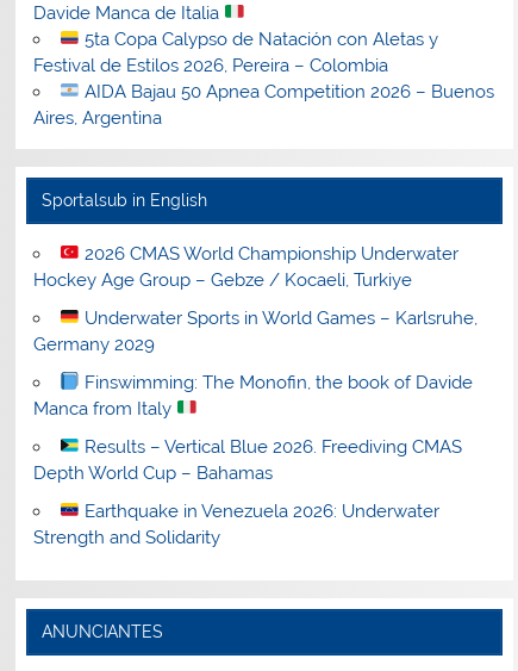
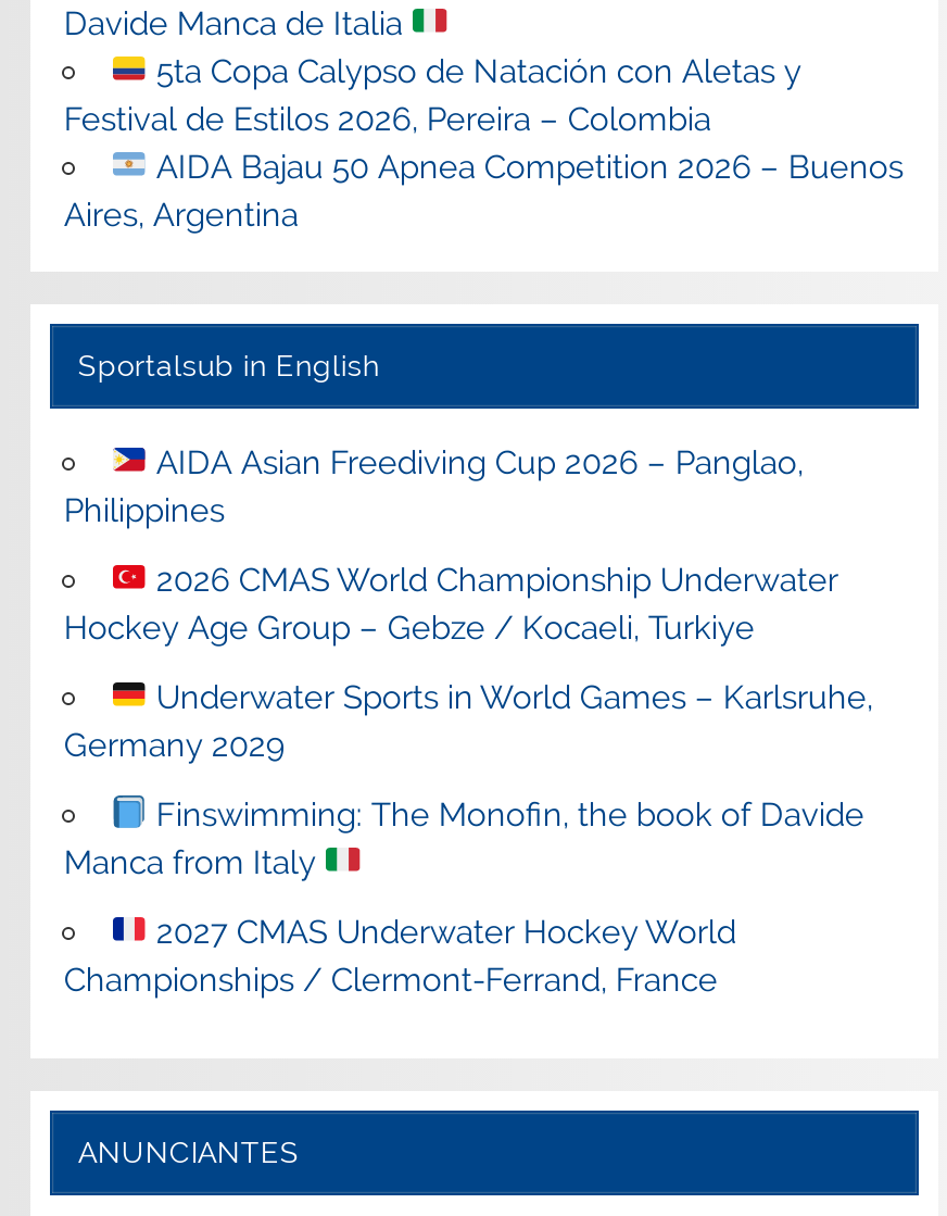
none -> [64,443,803,530] AIDA Asian Freediving Cup 2026 – Panglao, | Philippines
moved [34,243,477,419] -> [64,560,873,882]: 2026 CMAS World Championship Underwater | Hockey Age Group – Gebze / Kocaeli, Turkiye | Underwater Sports in World Games – Karlsruhe, | Germany 2029 | Finswimming: The Monofin, the book of Davide | Manca from Italy
[34,436,462,548] Results – Vertical Blue 2026. Freediving CMAS | Depth World Cup – Bahamas | Earthquake in Venezuela 2026: Underwater | Strength and Solidarity -> [64,912,736,999] 2027 CMAS Underwater Hockey World | Championships / Clermont-Ferrand, France

